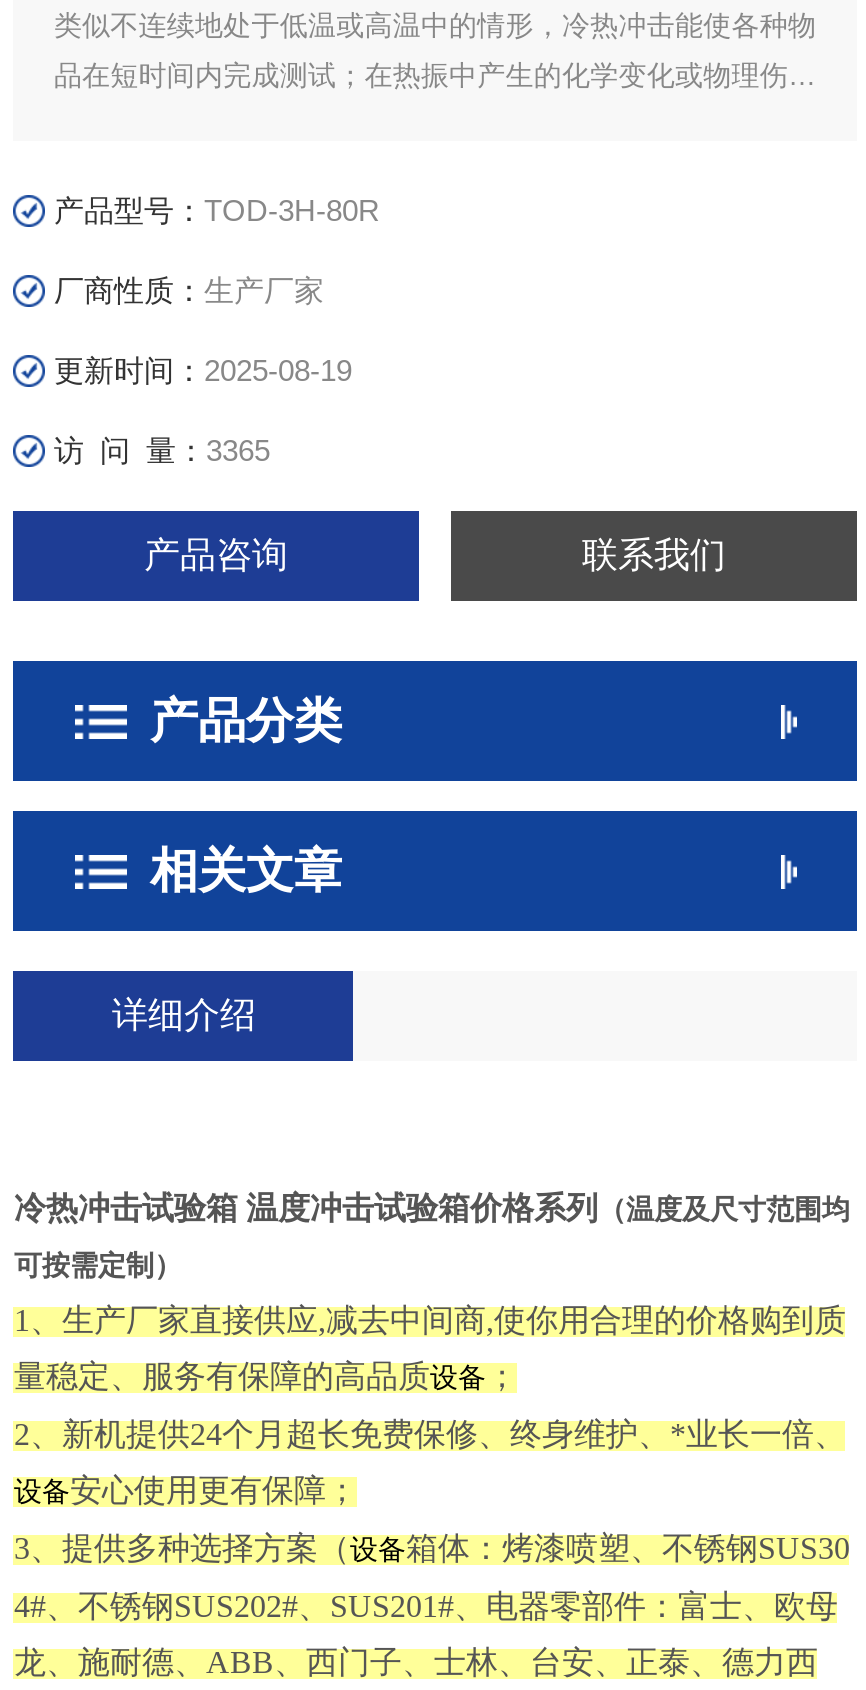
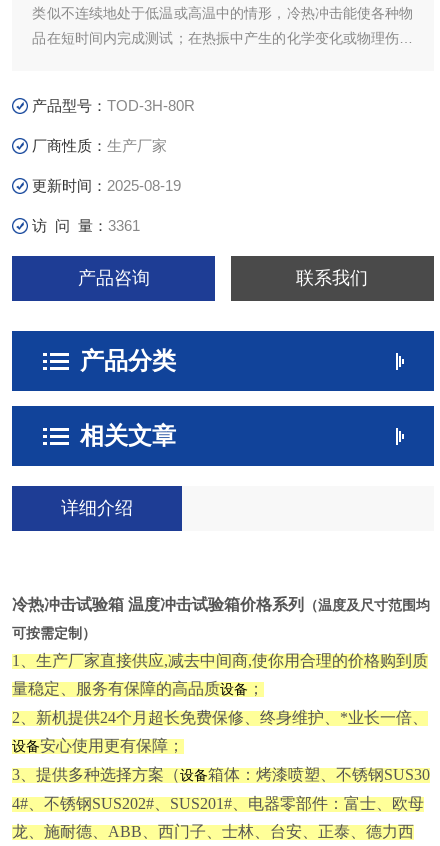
[54,433,270,467] 访 问 量：3365 -> [32,217,140,234] 访 问 量：3361

